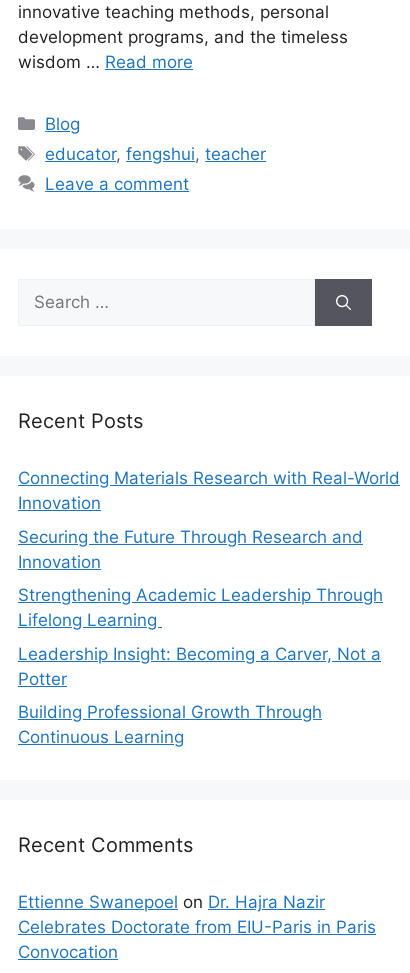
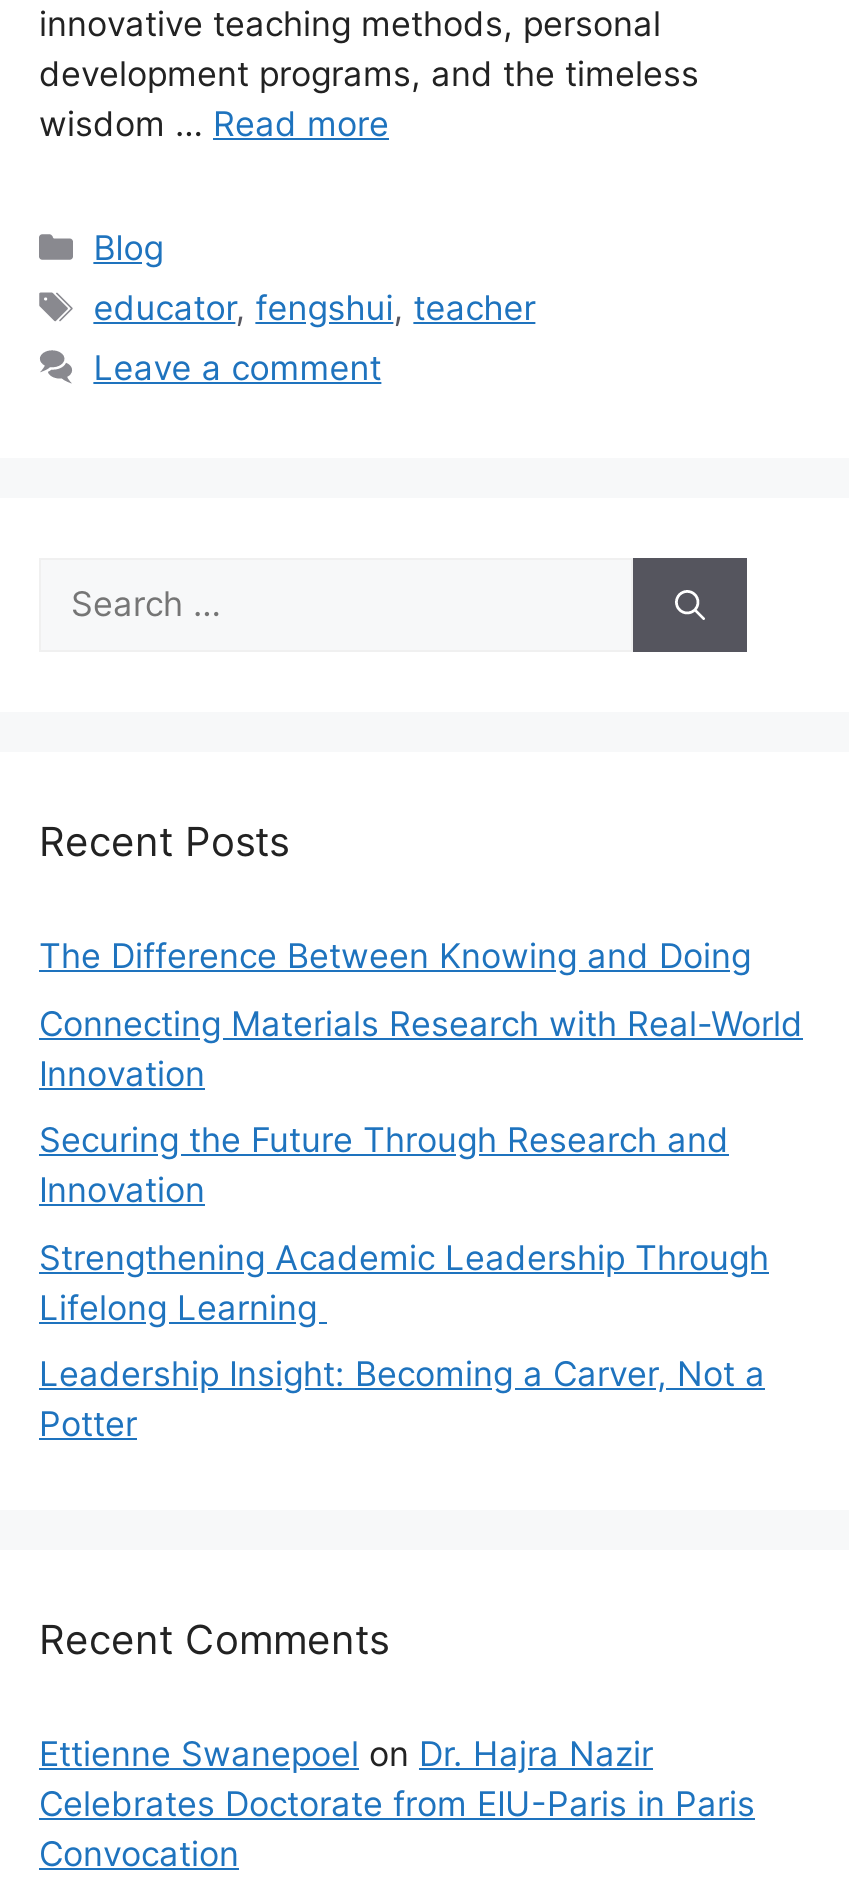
none -> [39,937,751,977] The Difference Between Knowing and Doing
moved [18,468,400,689] -> [39,1004,803,1445]: Connecting Materials Research with Real-World | Innovation | Securing the Future Through Research and | Innovation | Strengthening Academic Leadership Through | Lifelong Learning | Leadership Insight: Becoming a Carver, Not a | Potter
[18,702,322,747] Building Professional Growth Through | Continuous Learning -> none

